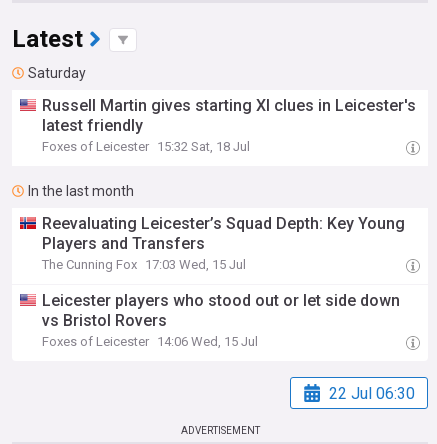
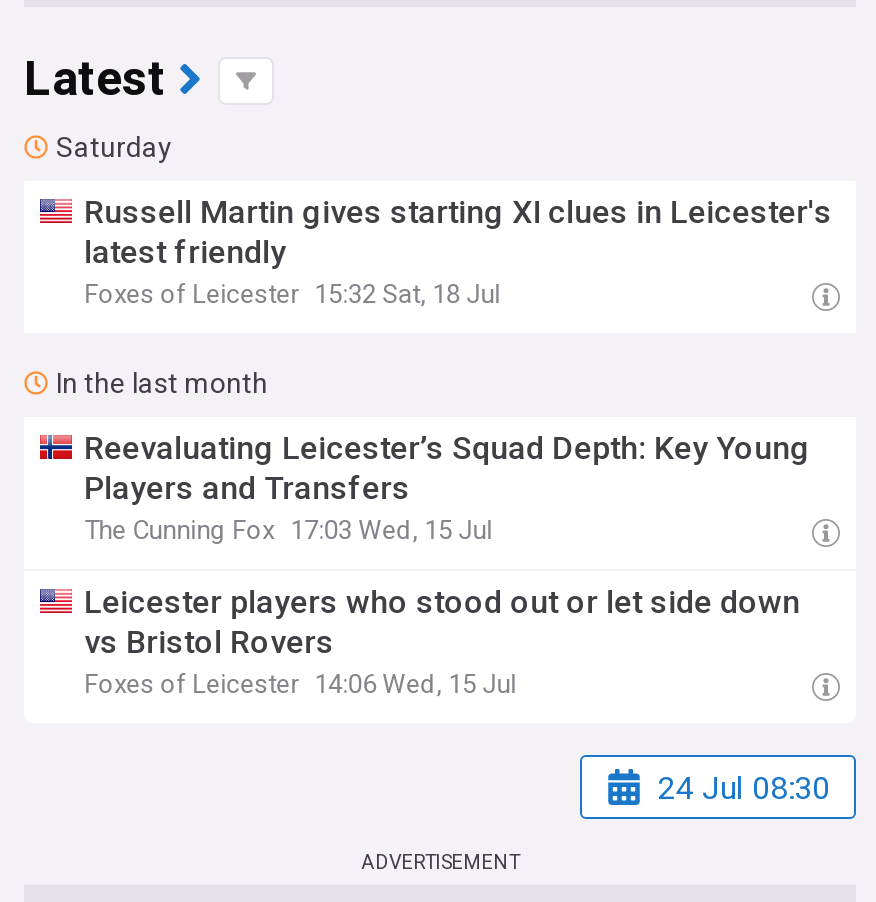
[329,383,415,402] 22 Jul 06:30 -> [658,768,830,806] 24 Jul 08:30

